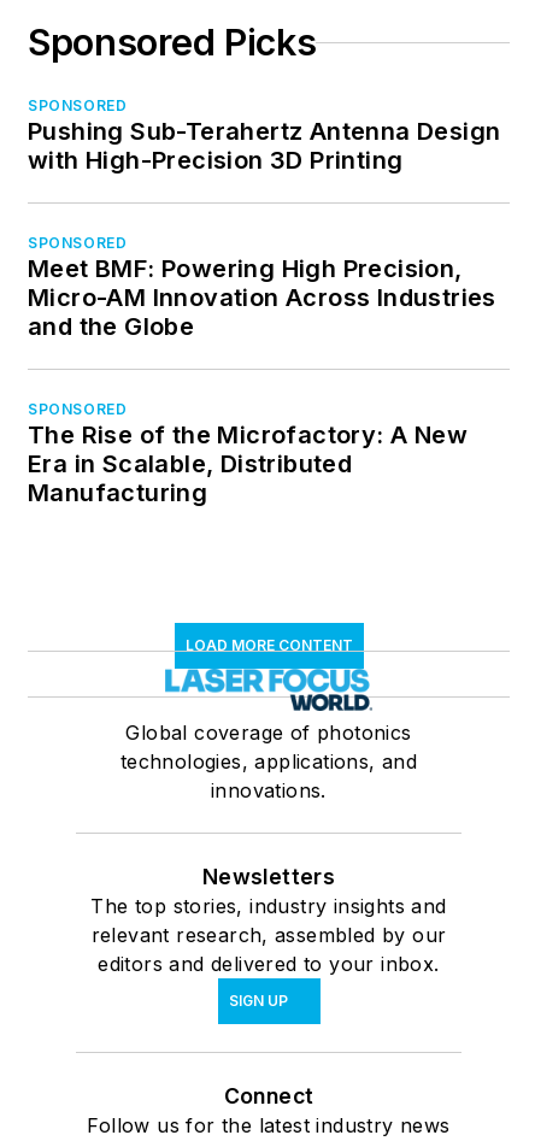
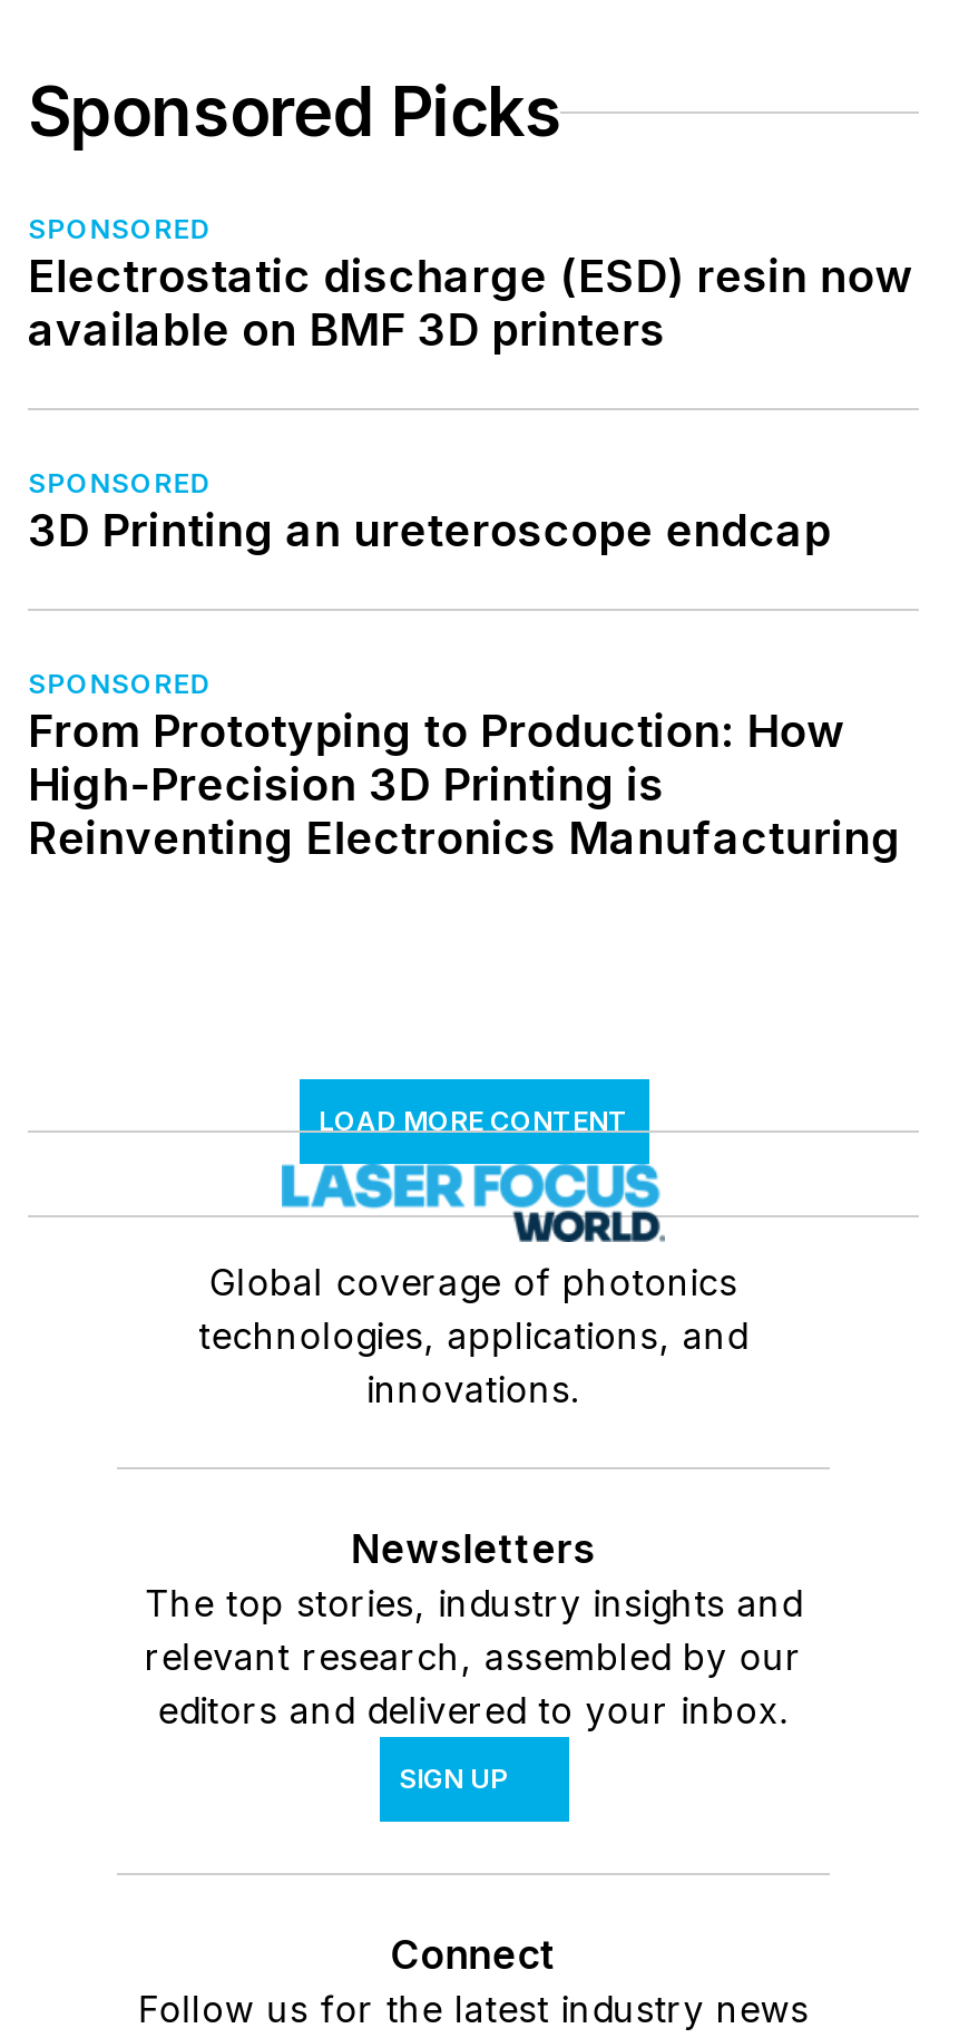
[28,117,503,175] Pushing Sub-Terahertz Antenna Design | with High-Precision 3D Printing -> [28,250,914,357] Electrostatic discharge (ESD) resin now | available on BMF 3D printers
[28,254,497,341] Meet BMF: Powering High Precision, | Micro-AM Innovation Across Industries | and the Globe -> [28,504,831,558] 3D Printing an ureteroscope endcap
[28,421,468,507] The Rise of the Microfactory: A New | Era in Scalable, Distributed | Manufacturing -> [28,705,901,866] From Prototyping to Production: How | High-Precision 3D Printing is | Reinventing Electronics Manufacturing

